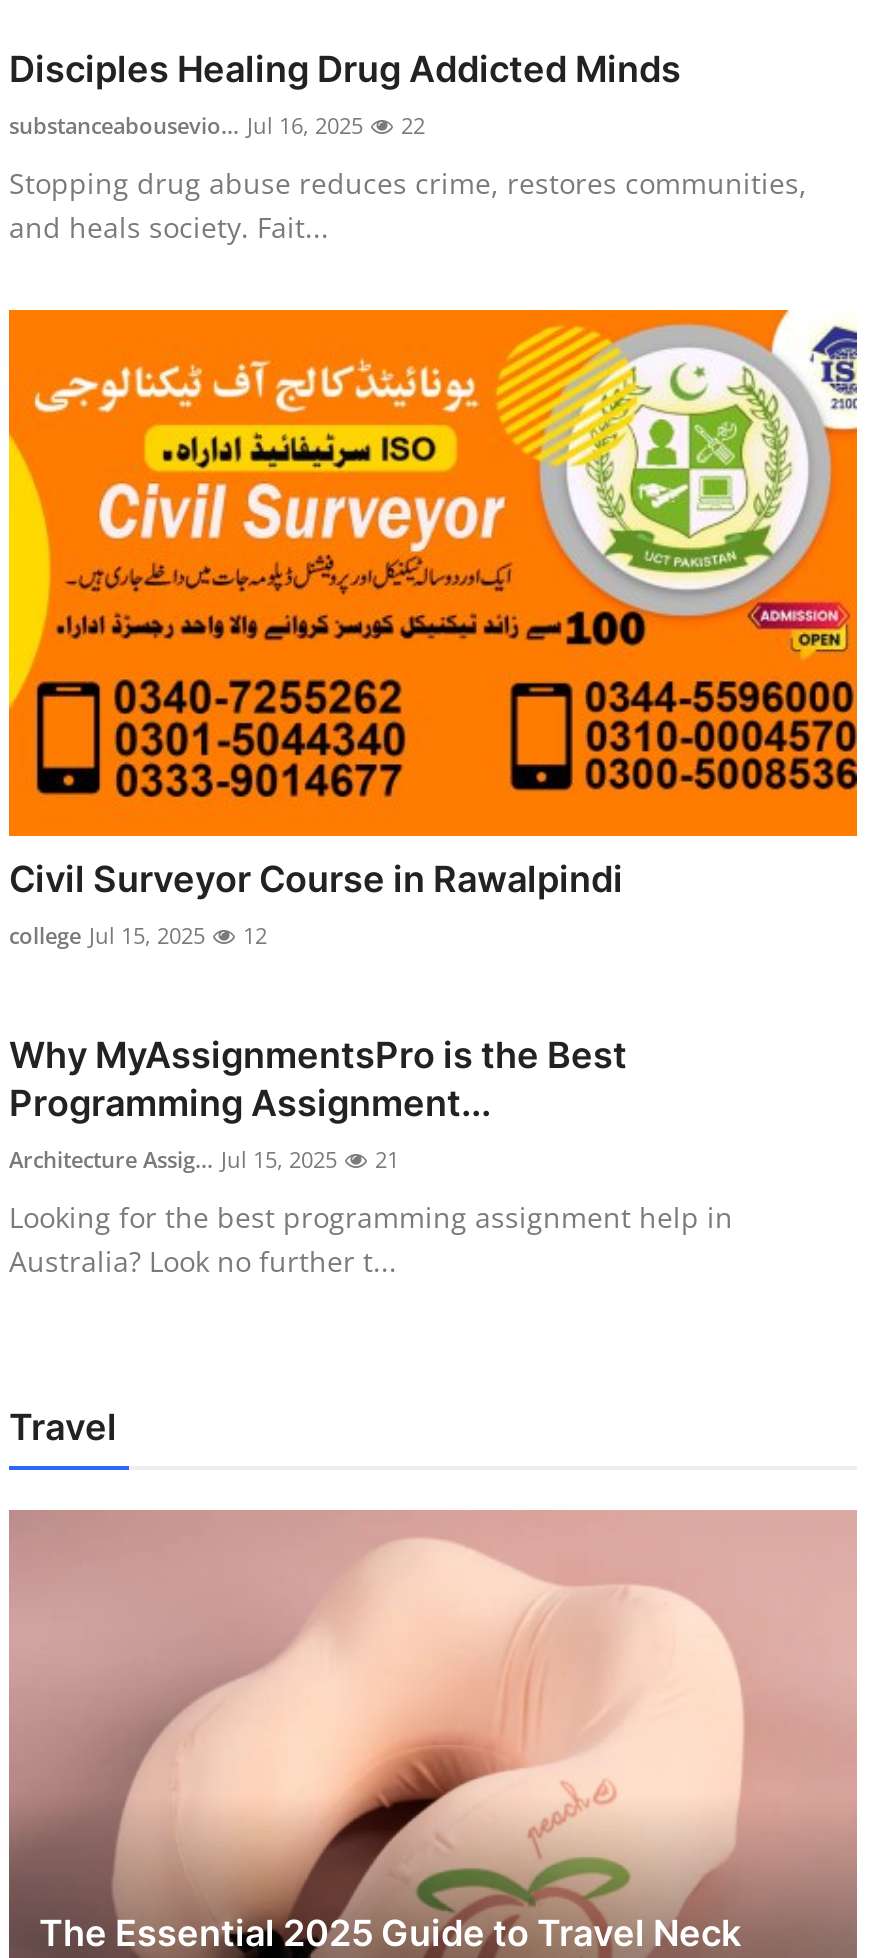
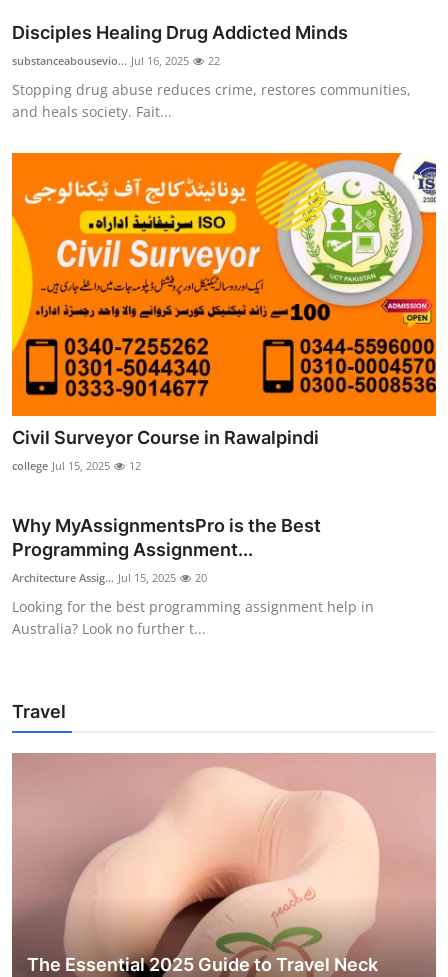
[9,1144,399,1174] Architecture Assig... Jul 15, 2025 21 -> [12,570,207,585] Architecture Assig... Jul 15, 2025 20

